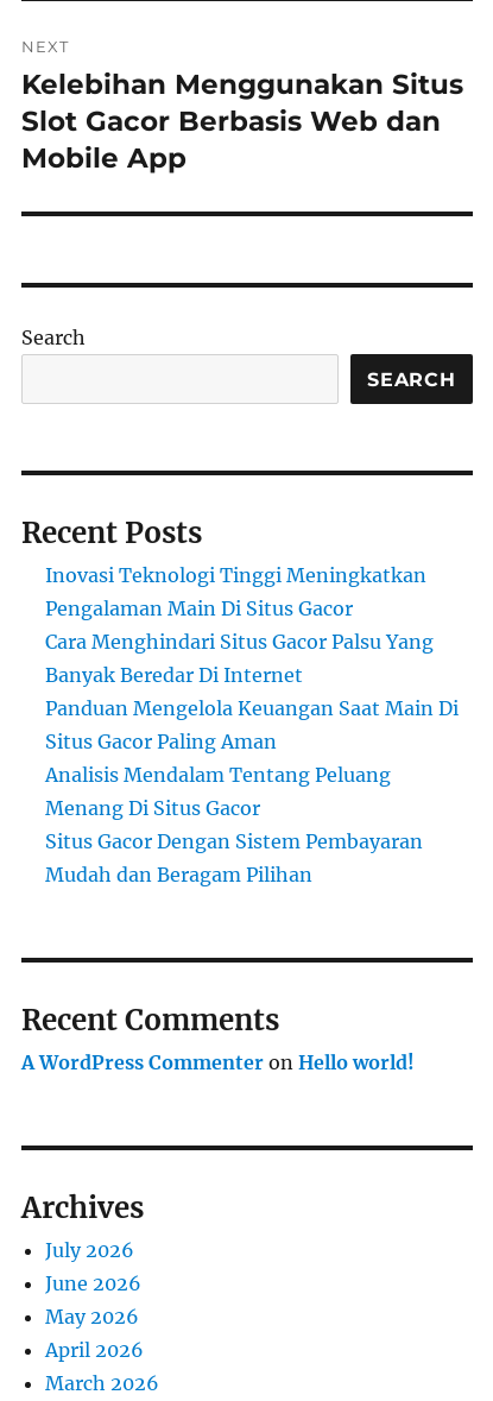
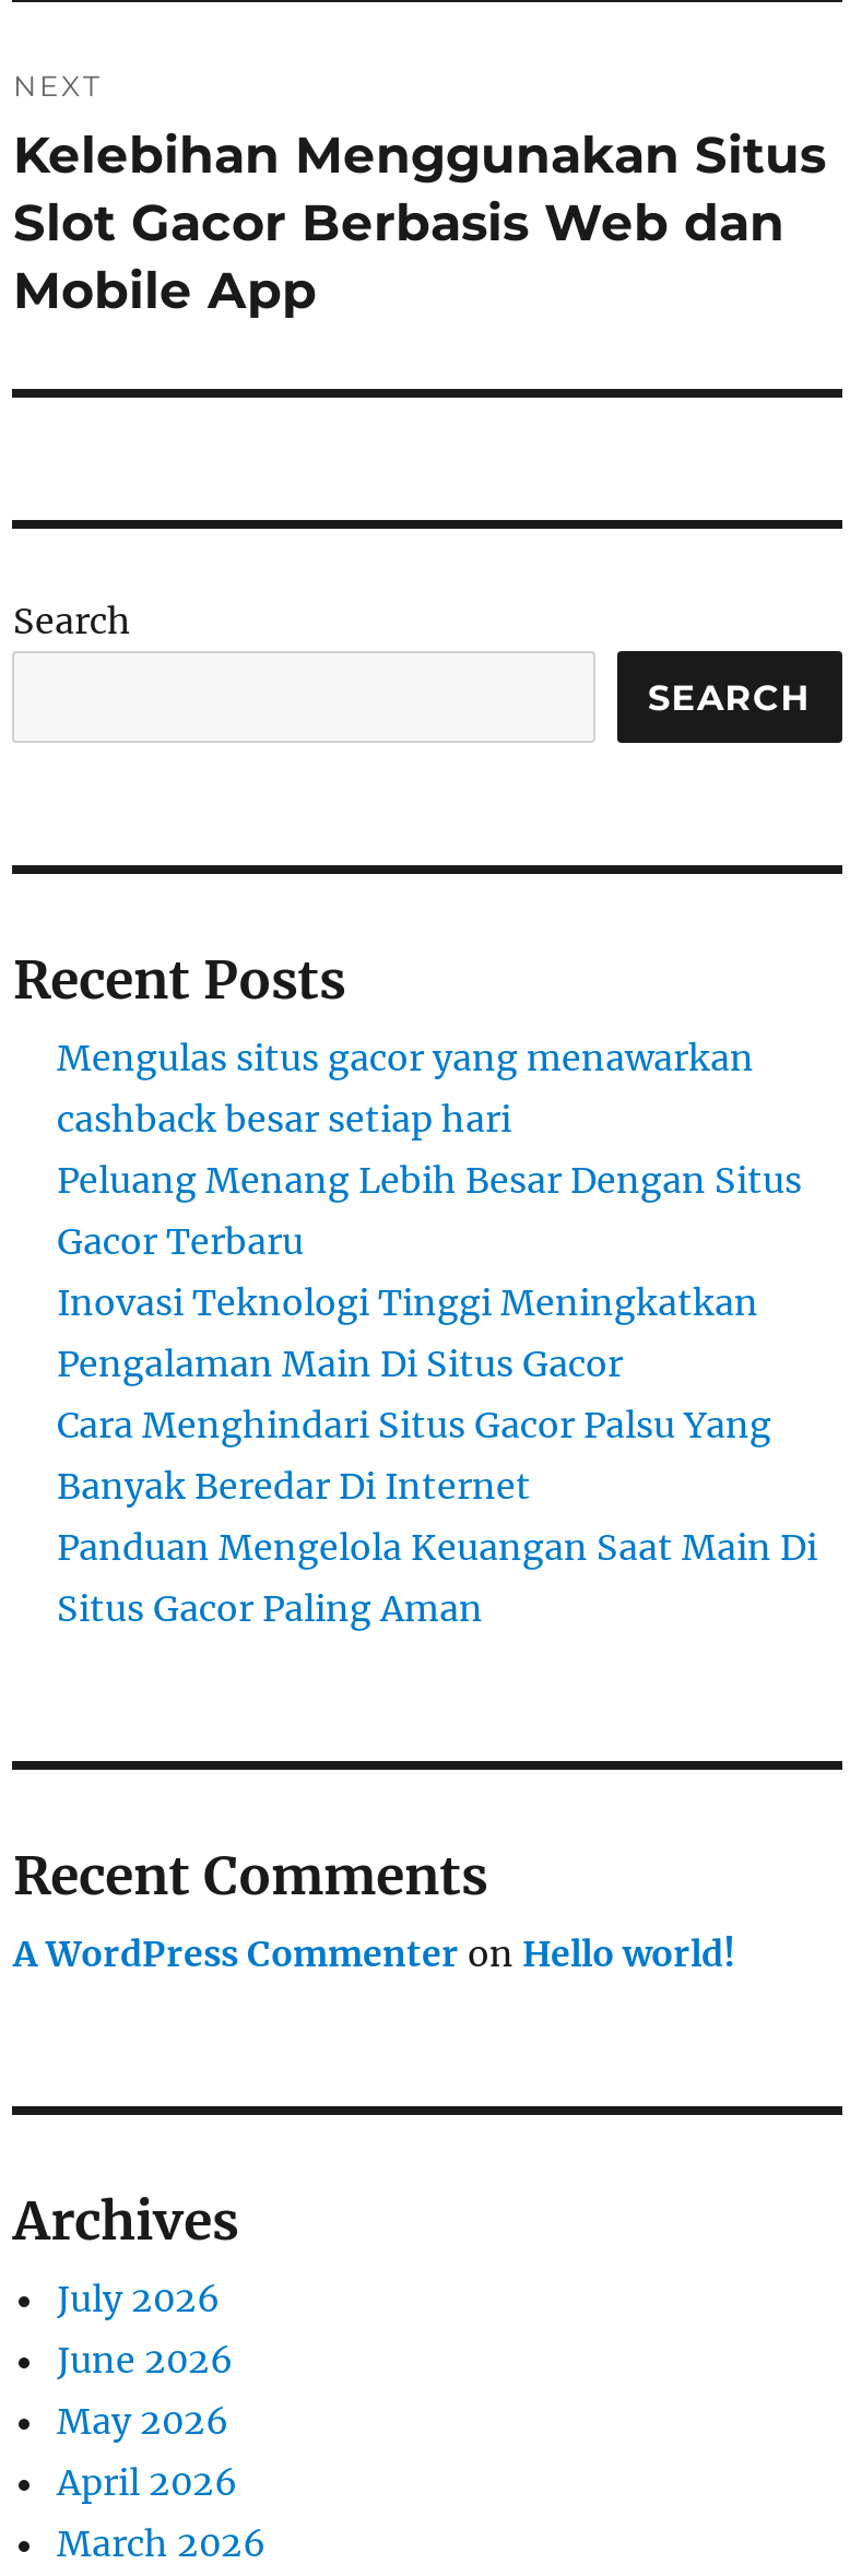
none -> [57,1036,802,1263] Mengulas situs gacor yang menawarkan | cashback besar setiap hari | Peluang Menang Lebih Besar Dengan Situs | Gacor Terbaru
moved [46,563,459,753] -> [57,1281,817,1630]: Inovasi Teknologi Tinggi Meningkatkan | Pengalaman Main Di Situs Gacor | Cara Menghindari Situs Gacor Palsu Yang | Banyak Beredar Di Internet | Panduan Mengelola Keuangan Saat Main Di | Situs Gacor Paling Aman
[46,763,424,887] Analisis Mendalam Tentang Peluang | Menang Di Situs Gacor | Situs Gacor Dengan Sistem Pembayaran | Mudah dan Beragam Pilihan -> none

